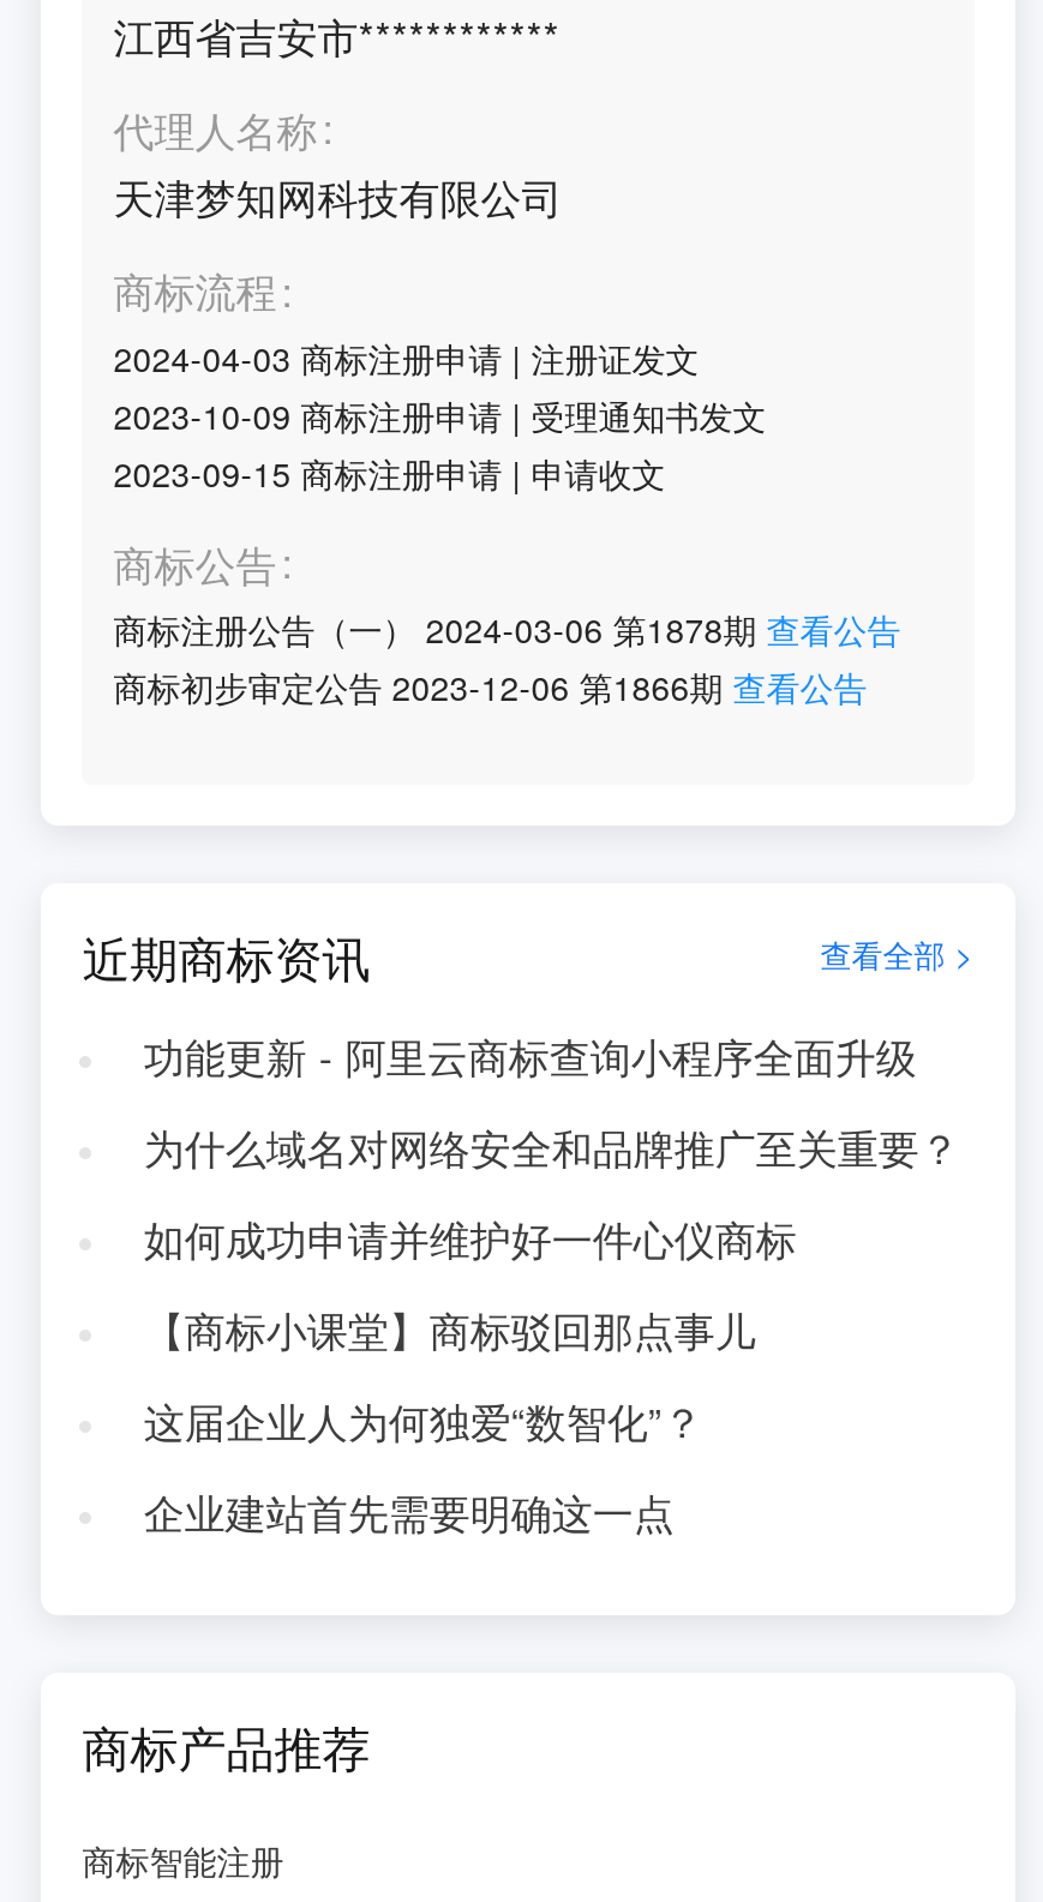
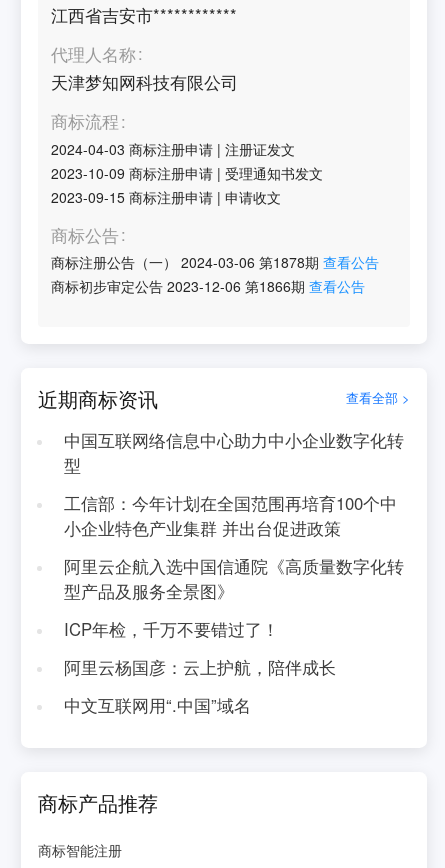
[144,1027,916,1085] 功能更新 - 阿里云商标查询小程序全面升级 -> [64,428,404,477] 中国互联网络信息中心助力中小企业数字化转 | 型
[144,1118,960,1176] 为什么域名对网络安全和品牌推广至关重要？ -> [64,491,397,540] 工信部：今年计划在全国范围再培育100个中 | 小企业特色产业集群 并出台促进政策
[144,1210,796,1267] 如何成功申请并维护好一件心仪商标 -> [64,554,404,603] 阿里云企航入选中国信通院《高质量数字化转 | 型产品及服务全景图》
[144,1301,756,1358] 【商标小课堂】商标驳回那点事儿 -> [64,617,279,641] ICP年检，千万不要错过了！
[144,1392,703,1449] 这届企业人为何独爱“数智化”？ -> [64,655,336,679] 阿里云杨国彦：云上护航，陪伴成长
[144,1483,674,1541] 企业建站首先需要明确这一点 -> [64,693,251,717] 中文互联网用“.中国”域名

